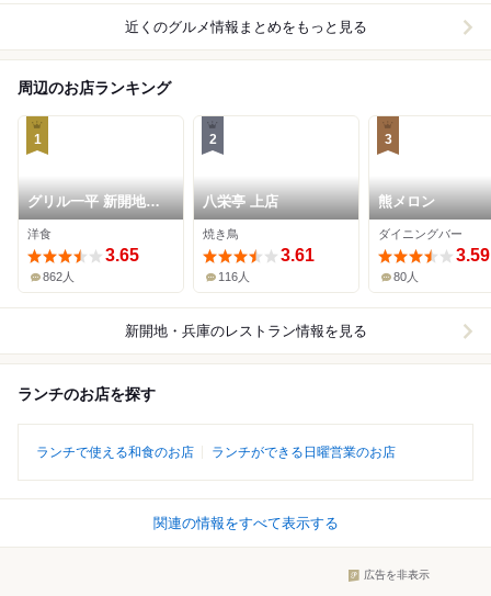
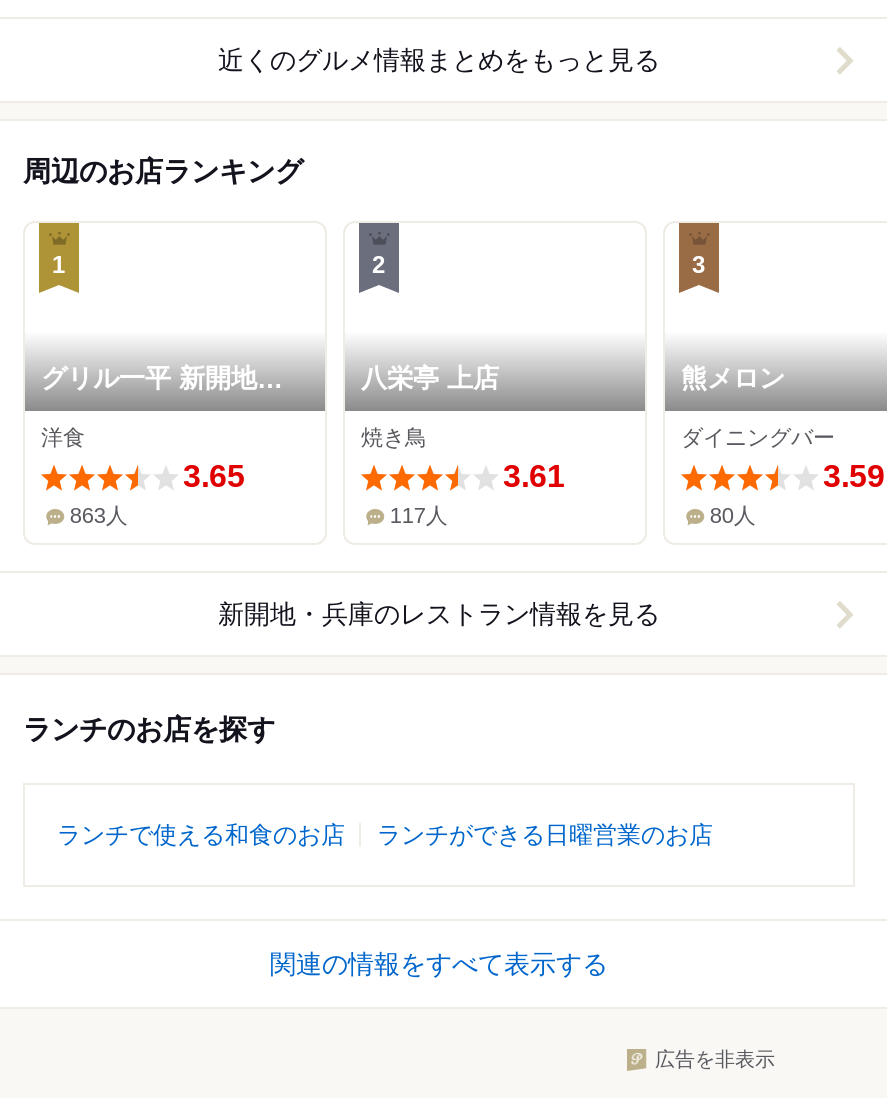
[43,270,75,284] 862人 -> [70,504,128,528] 863人
[219,270,250,284] 116人 -> [390,504,448,528] 117人

